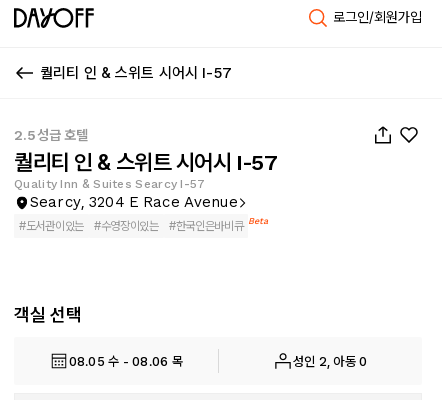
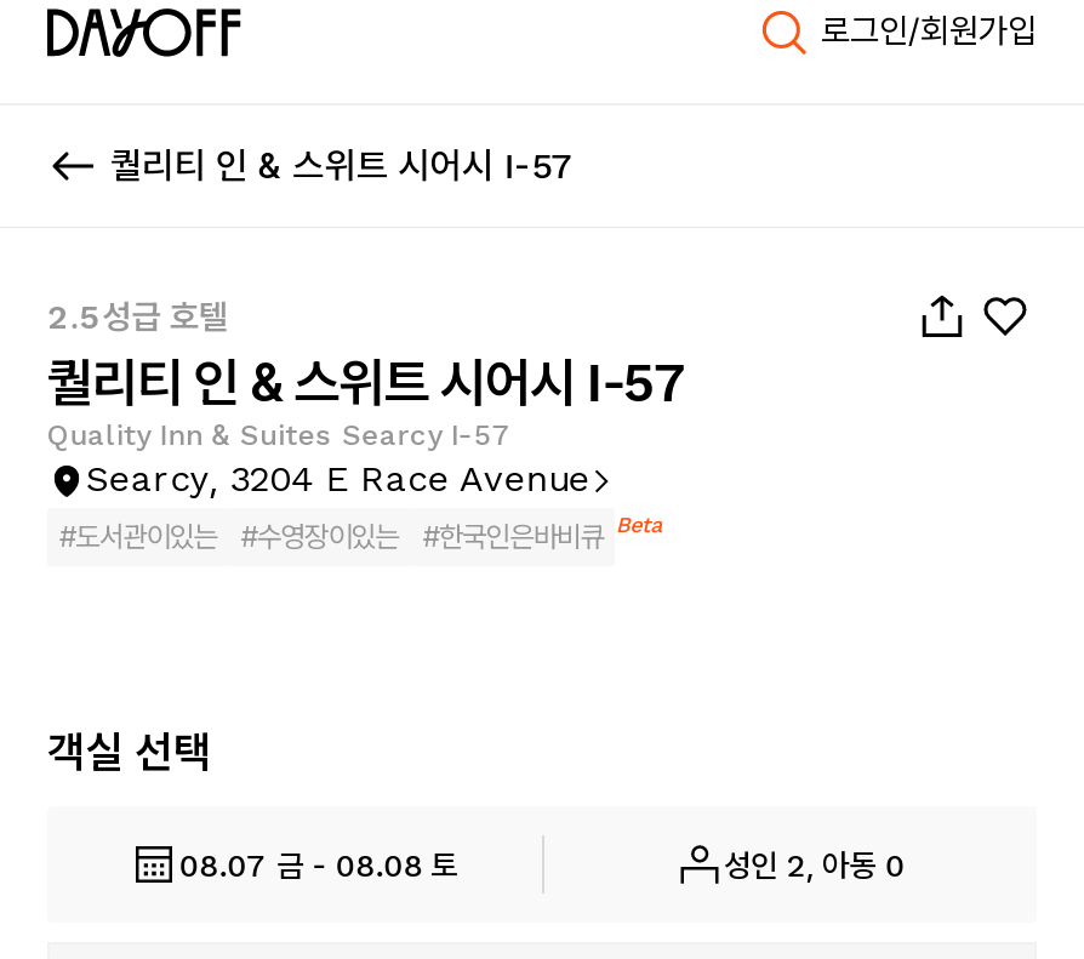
[69,353,183,368] 08.05 수 - 08.06 목 -> [178,846,458,883] 08.07 금 - 08.08 토

